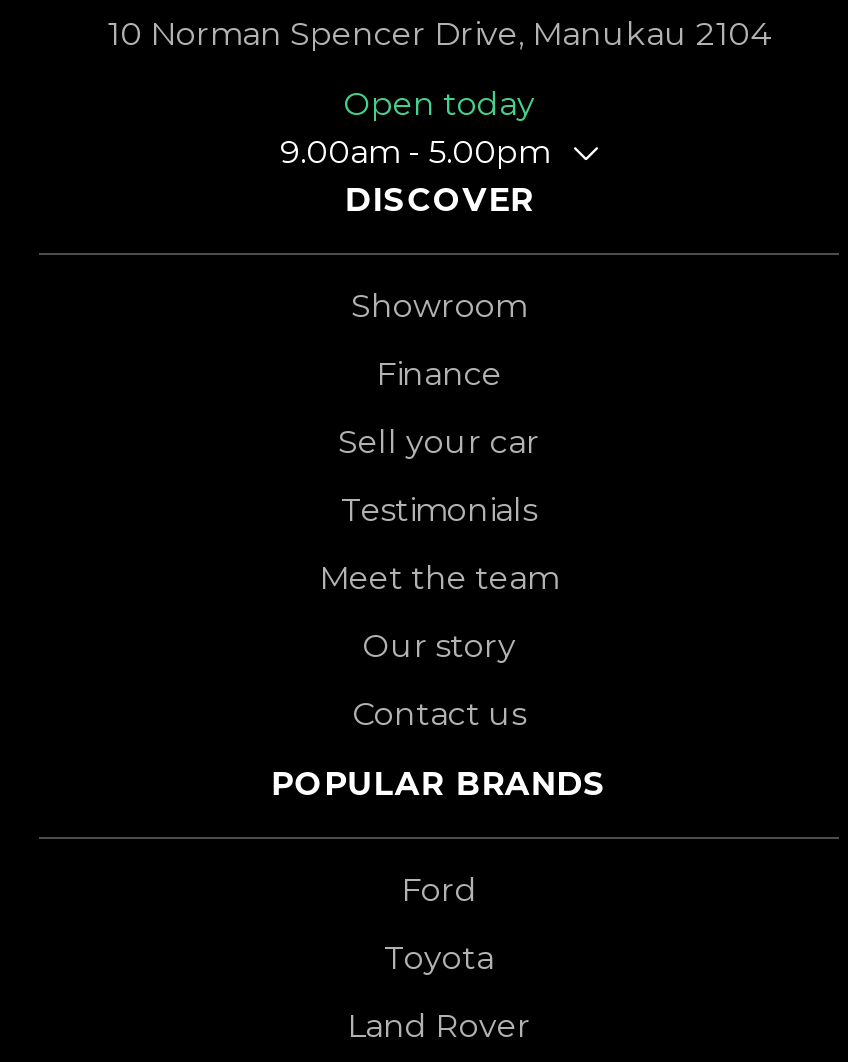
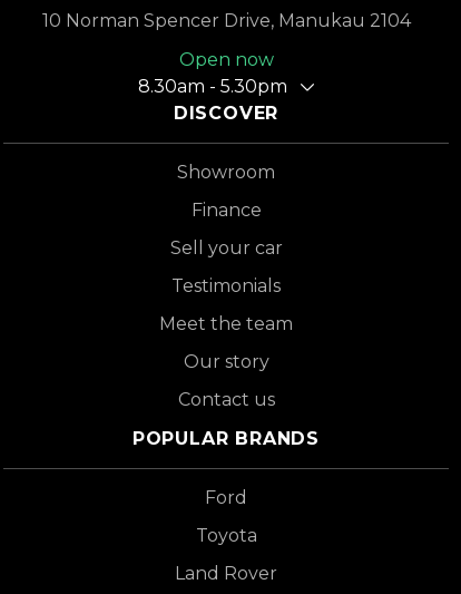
[280,85,550,171] Open today | 9.00am - 5.00pm -> [138,49,287,97] Open now | 8.30am - 5.30pm

